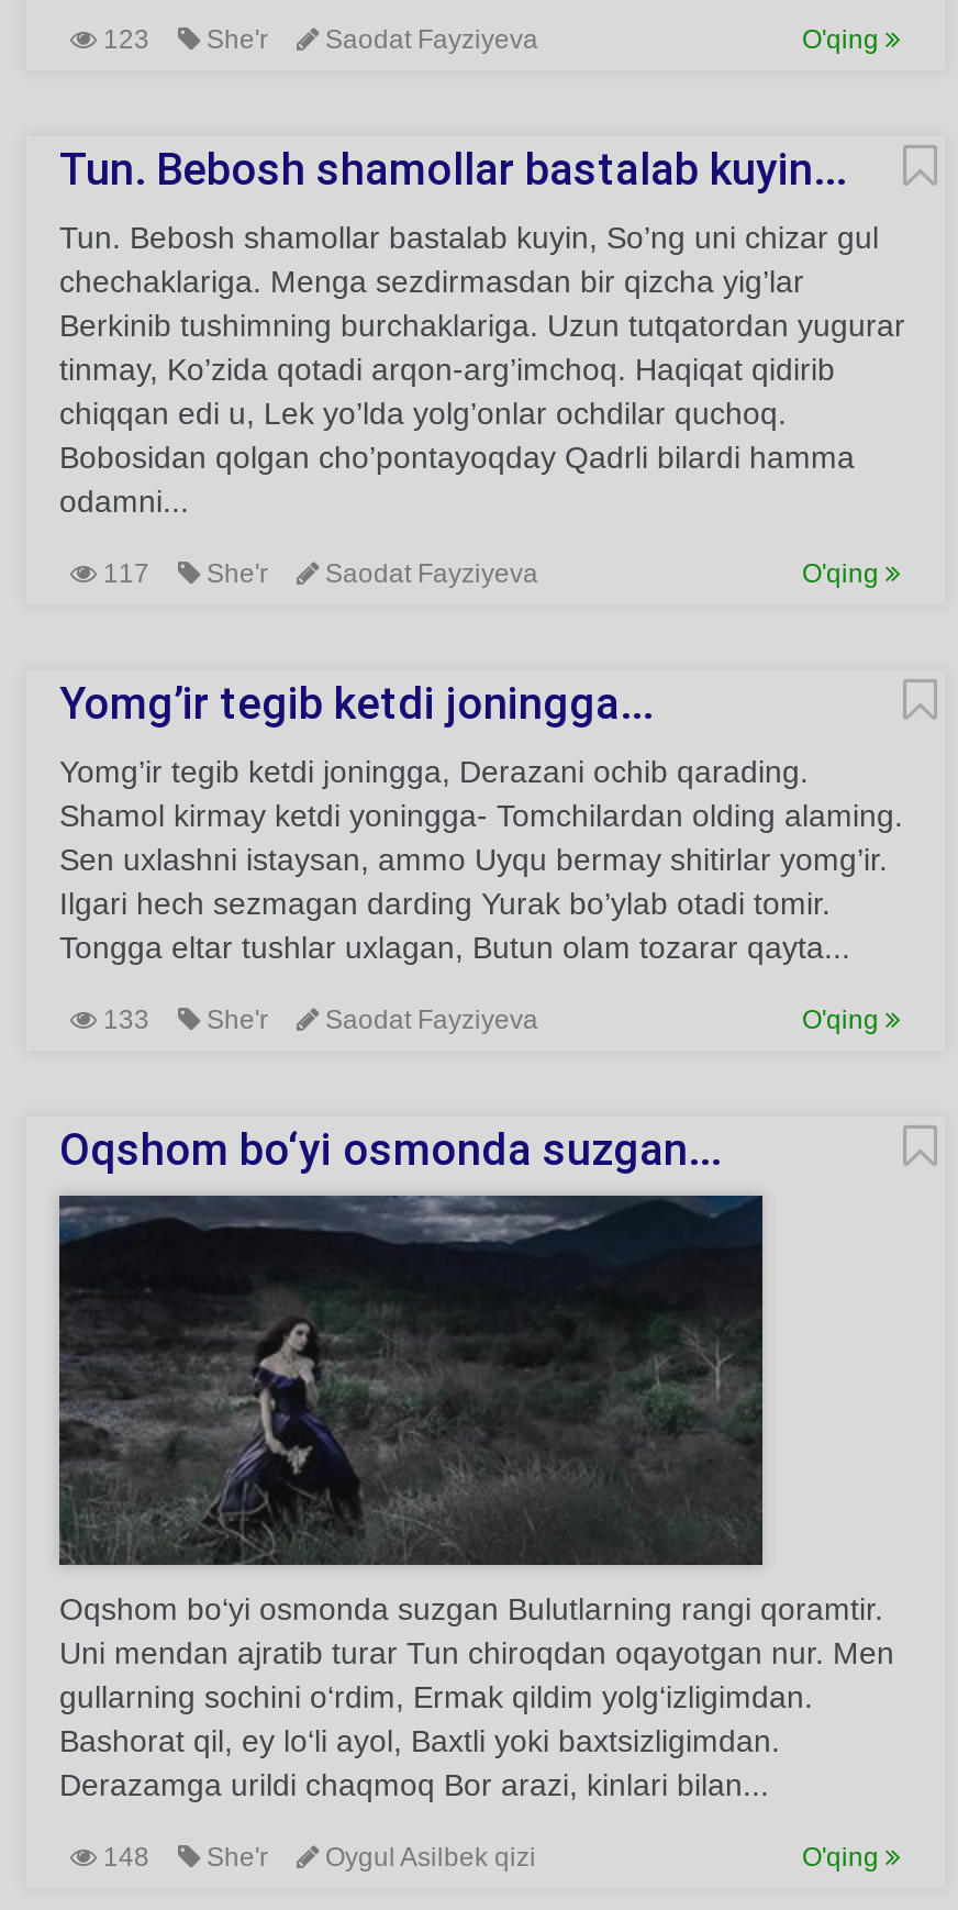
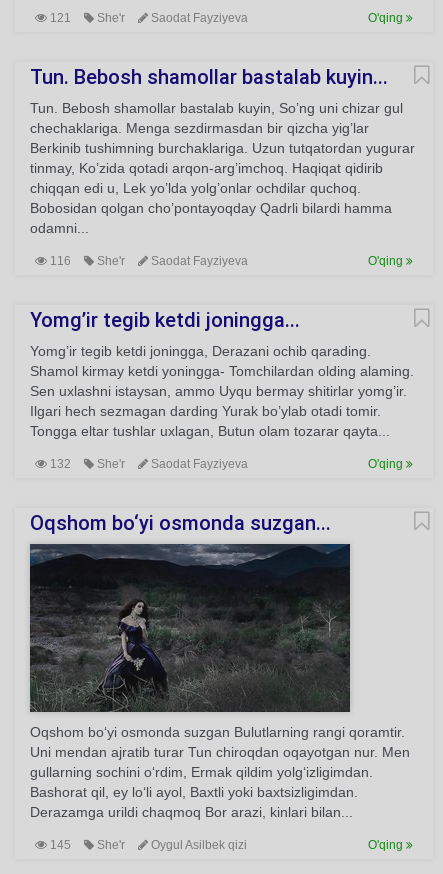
[97,24,538,55] 123 She'r Saodat Fayziyeva -> [47,11,248,25] 121 She'r Saodat Fayziyeva
[97,558,538,589] 117 She'r Saodat Fayziyeva -> [47,254,248,268] 116 She'r Saodat Fayziyeva
[97,1004,538,1035] 133 She'r Saodat Fayziyeva -> [47,457,248,471] 132 She'r Saodat Fayziyeva
[97,1842,536,1873] 148 She'r Oygul Asilbek qizi -> [47,838,247,852] 145 She'r Oygul Asilbek qizi

